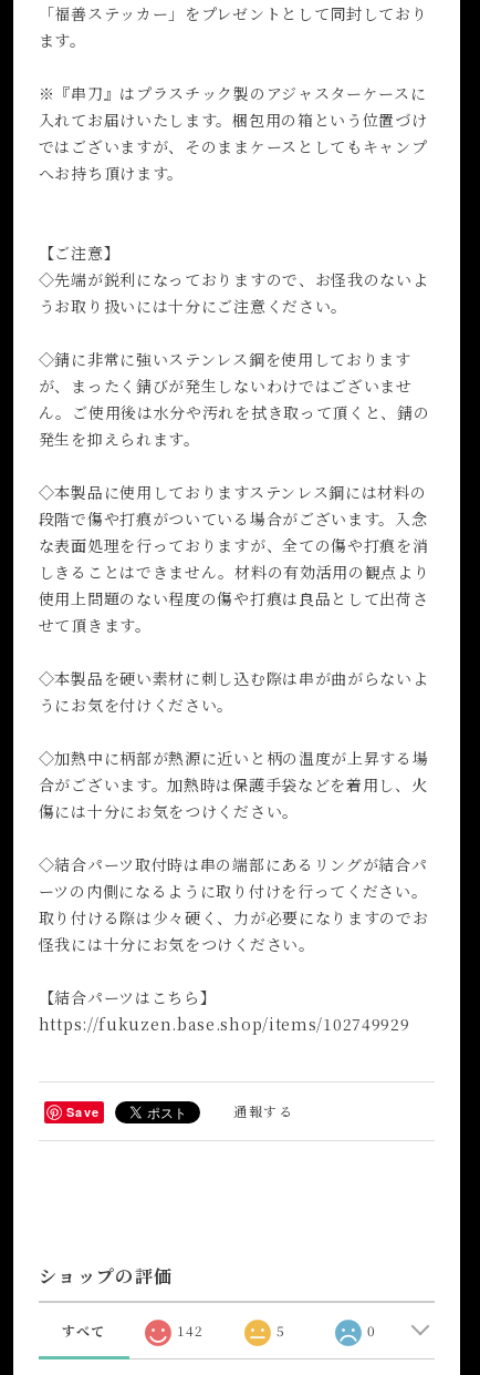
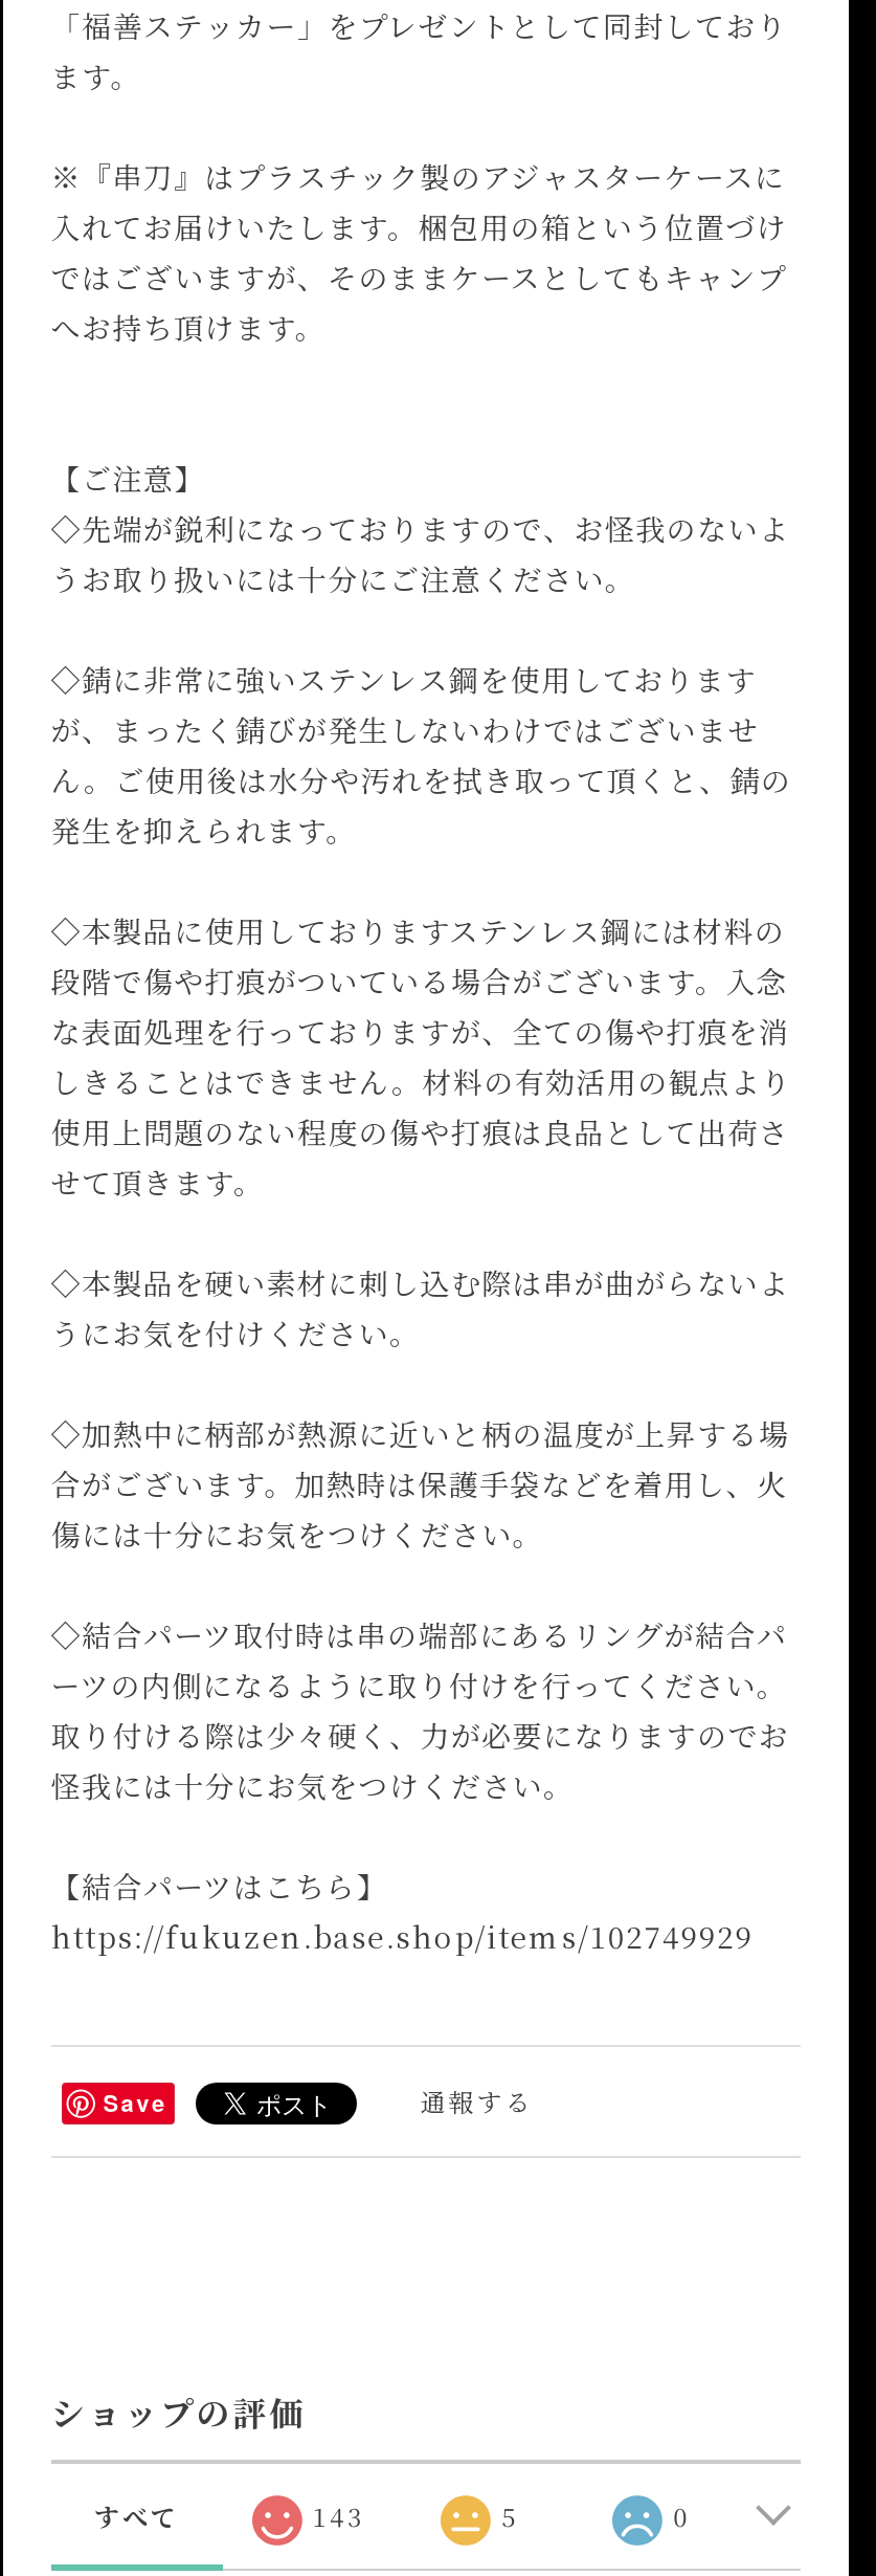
[177,1321,204,1340] 142 -> [312,2498,365,2533] 143

